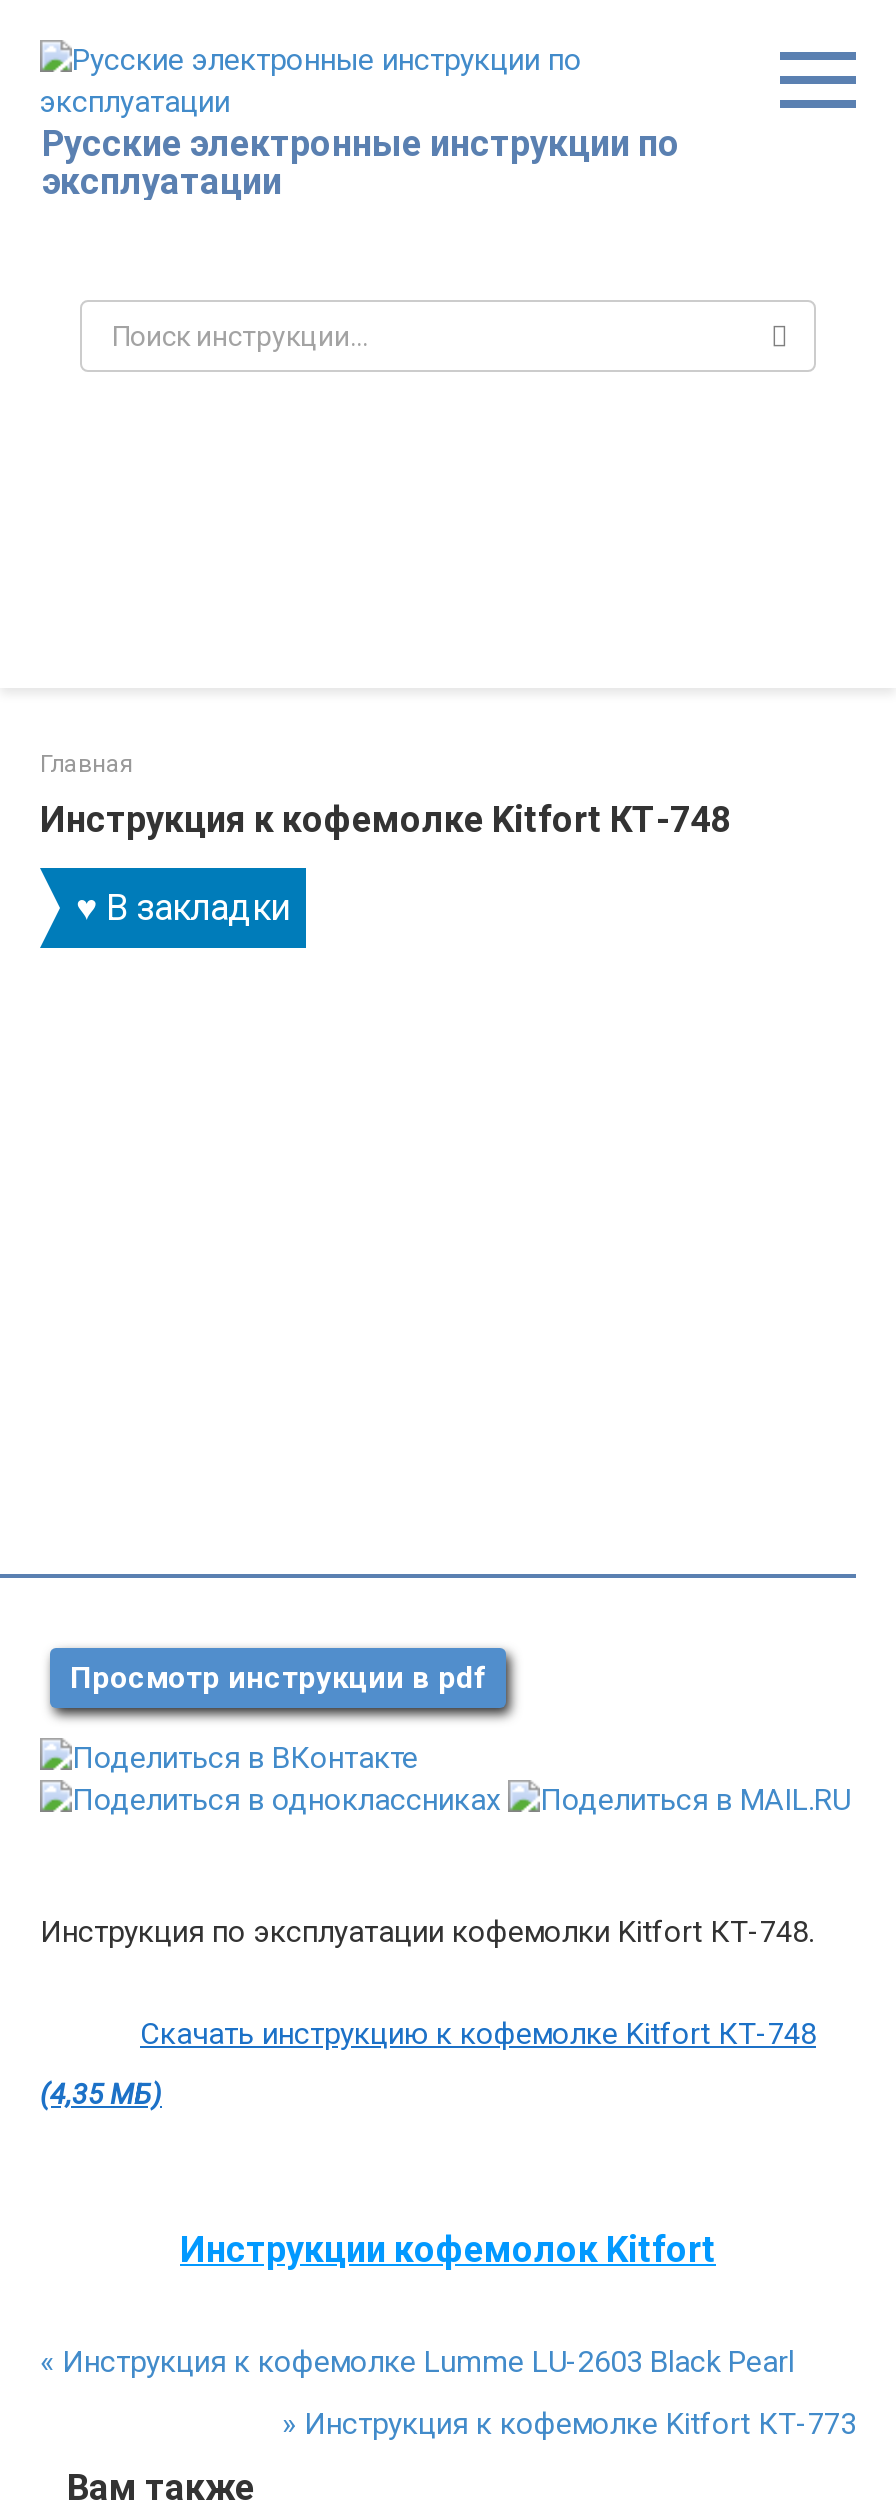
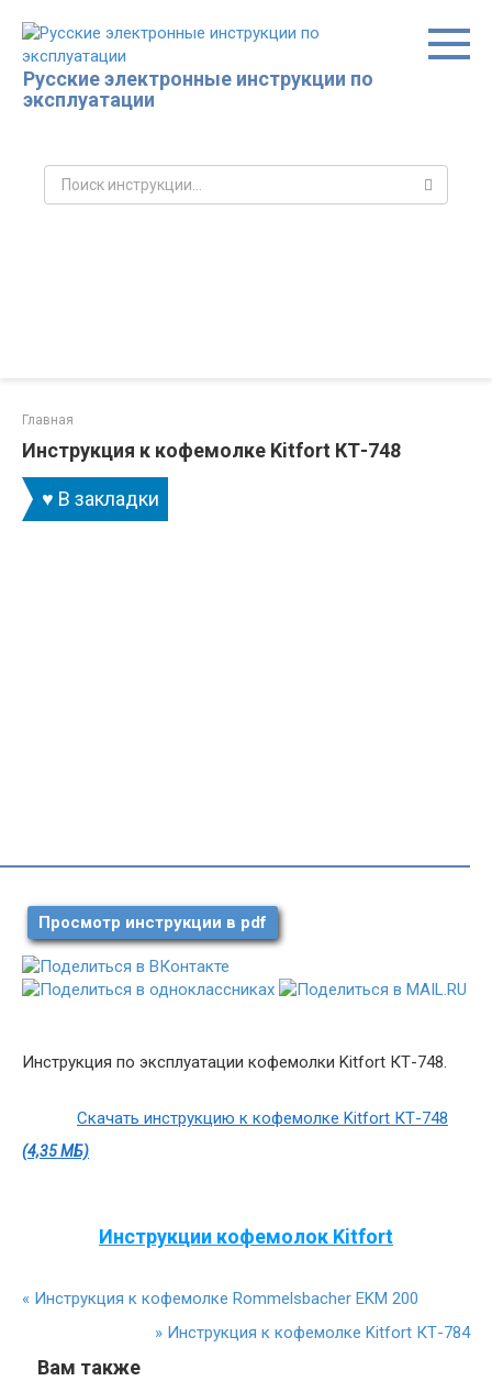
[40,2344,794,2380] «Инструкция к кофемолке Lumme LU-2603 Black Pearl -> [22,1289,418,1308] «Инструкция к кофемолке Rommelsbacher EKM 200
[282,2406,856,2442] » Инструкция к кофемолке Kitfort КТ-773 -> [155,1323,470,1343] » Инструкция к кофемолке Kitfort КТ-784

